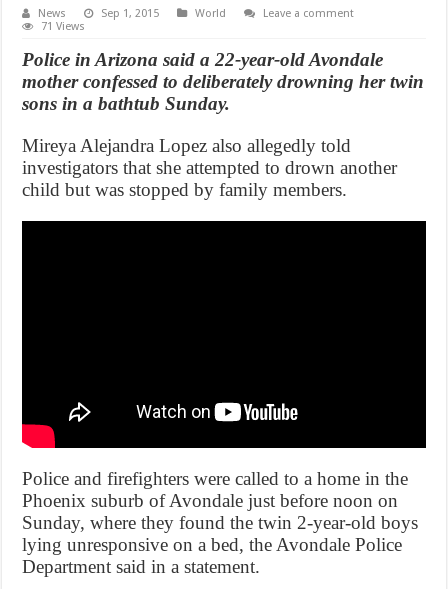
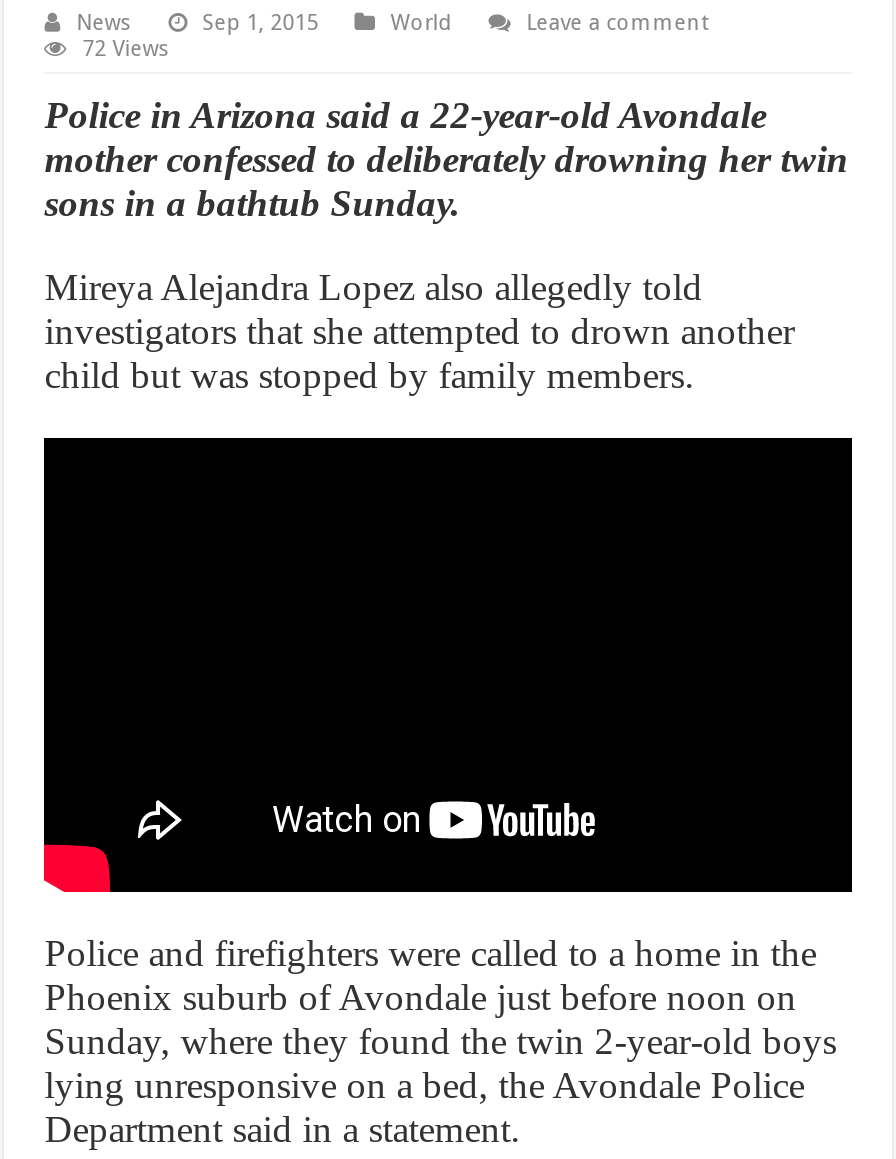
[41,19,85,32] 71 Views -> [82,35,170,61] 72 Views

